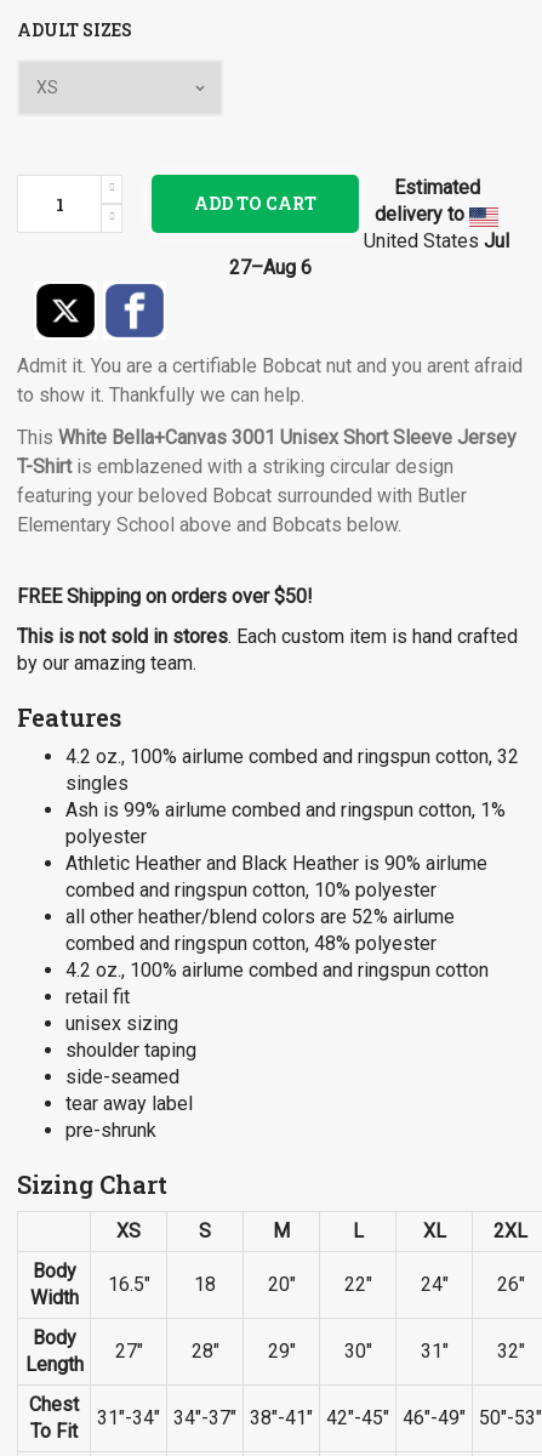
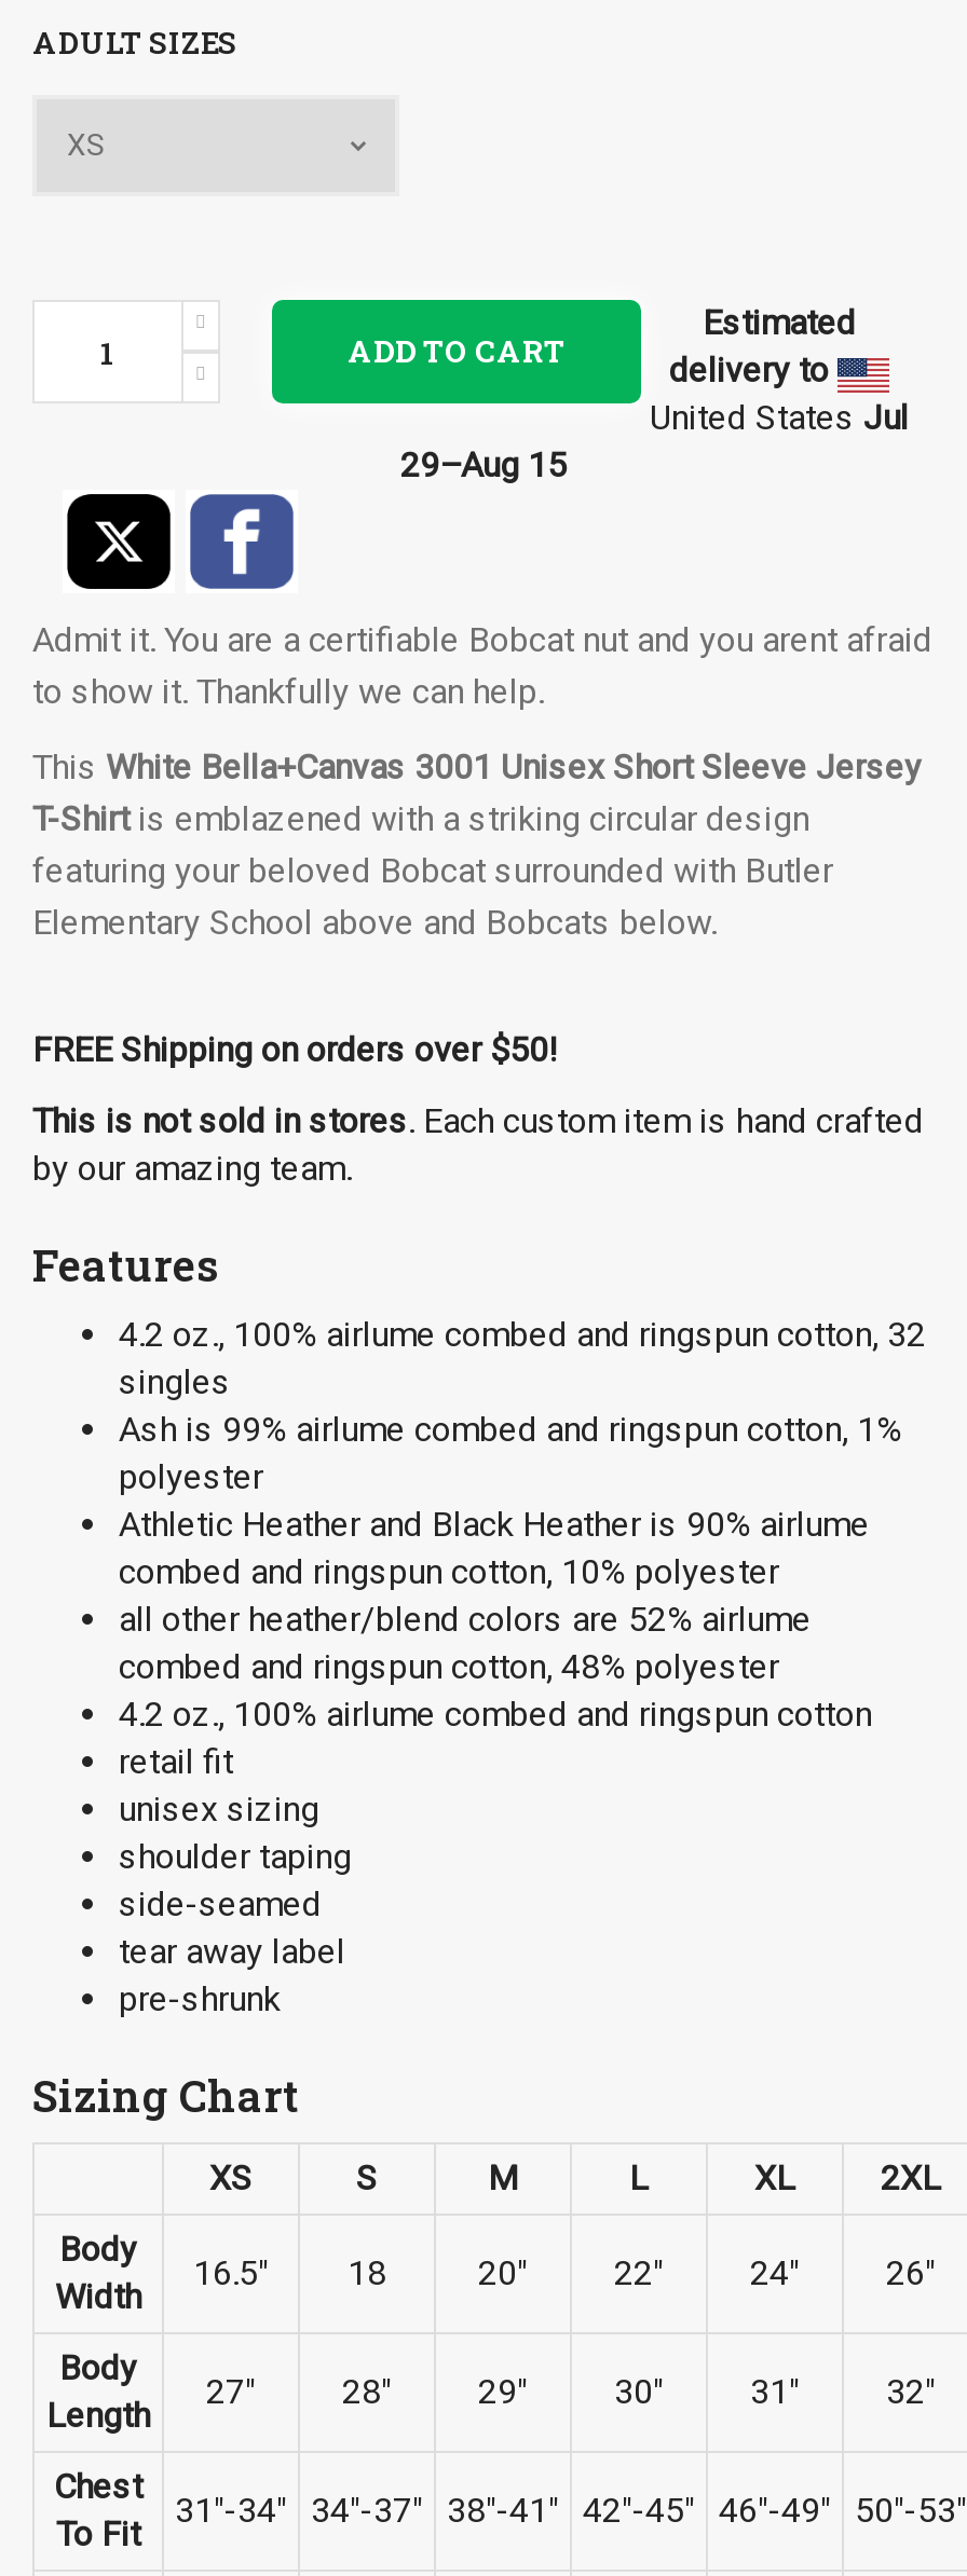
[229,257,312,280] 27–Aug 6 -> [400,446,567,487] 29–Aug 15

